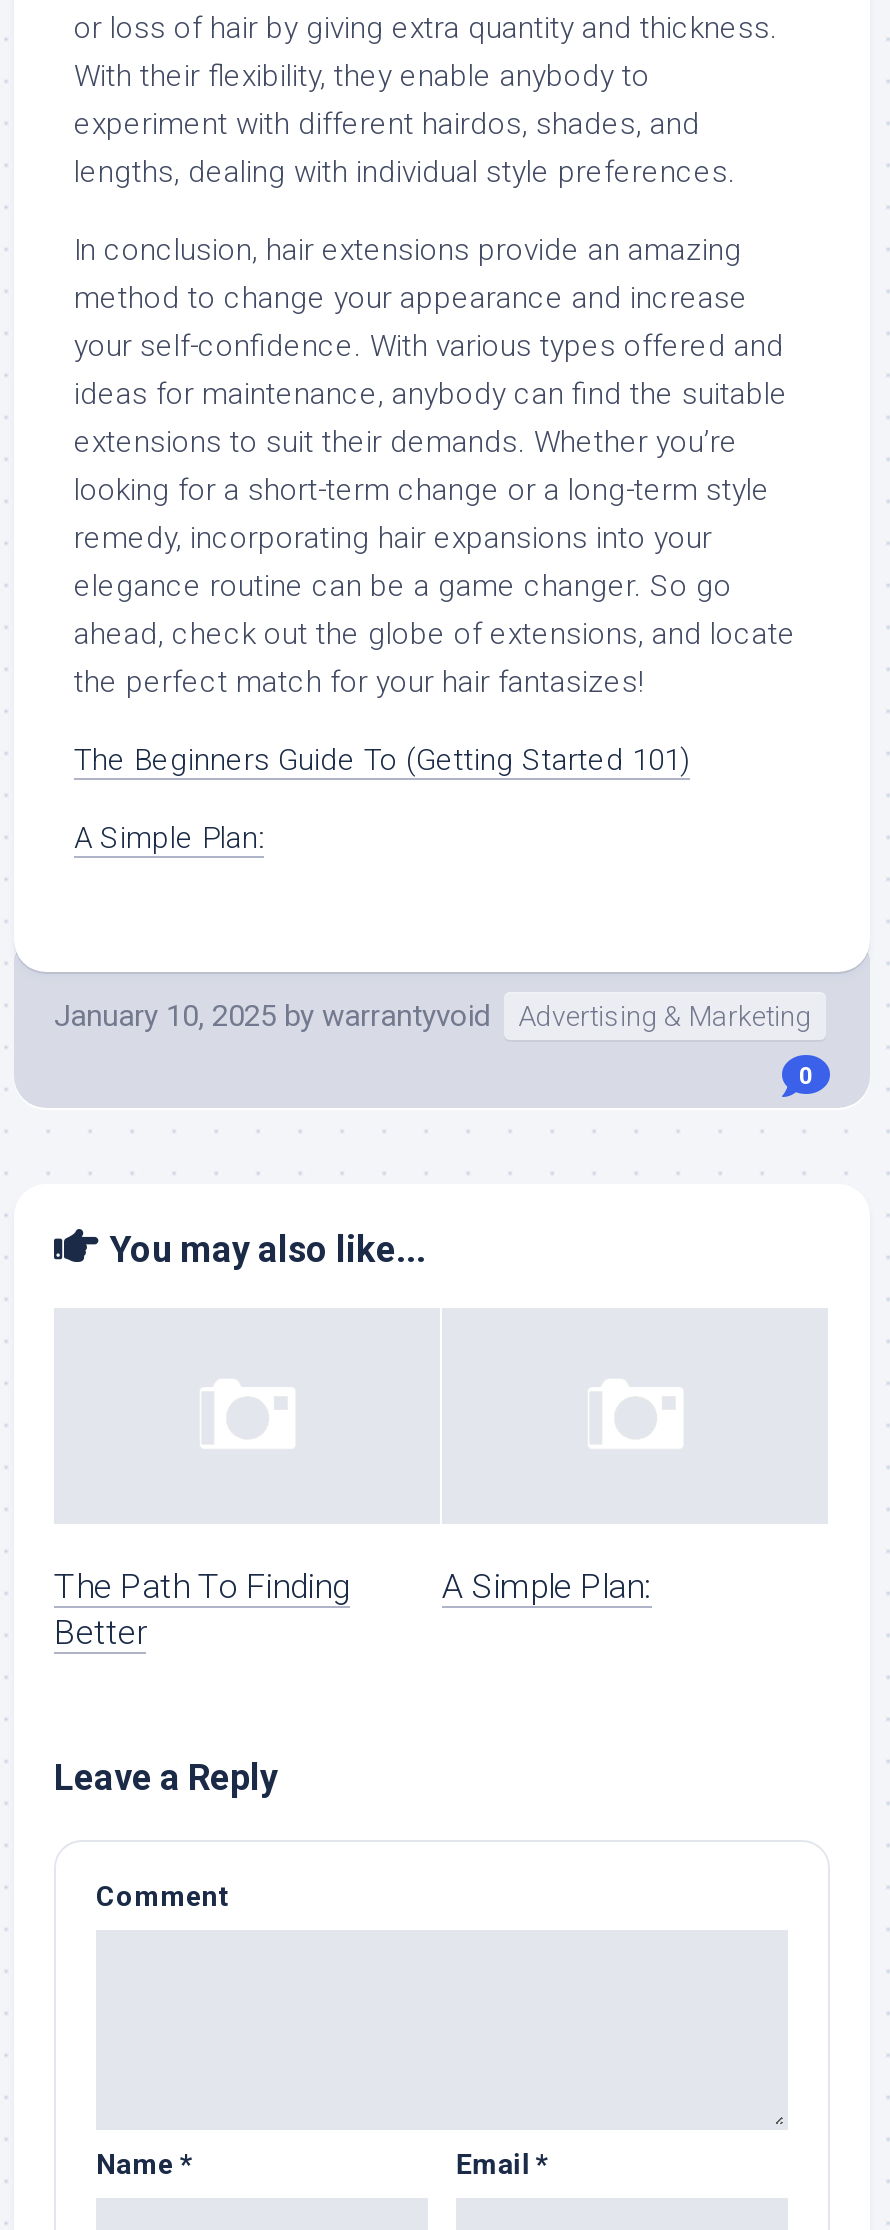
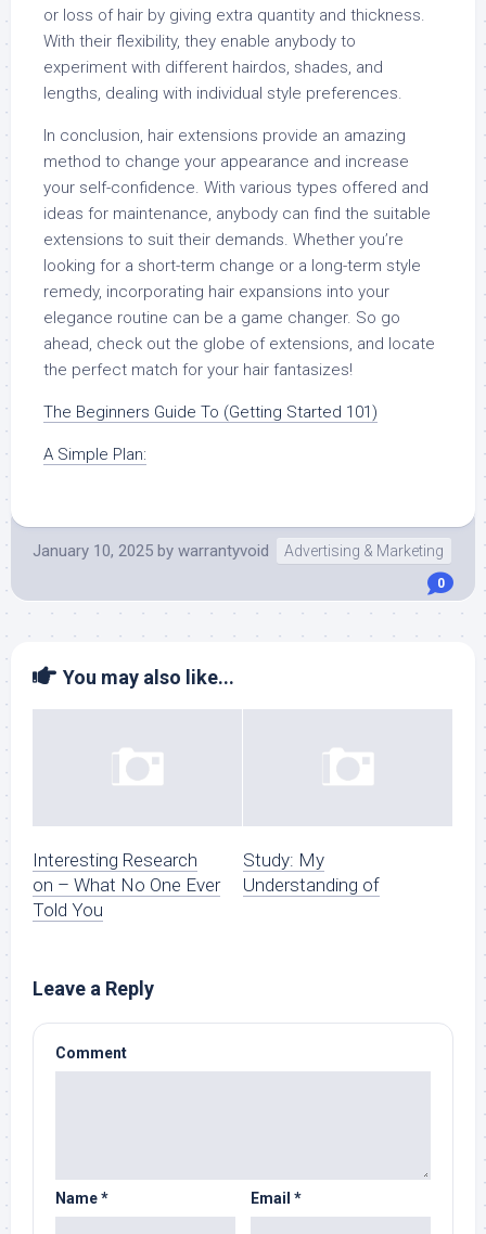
[54,1567,350,1653] The Path To Finding | Better -> [33,849,220,921] Interesting Research | on – What No One Ever | Told You
[442,1567,652,1607] A Simple Plan: -> [243,849,380,896] Study: My | Understanding of

